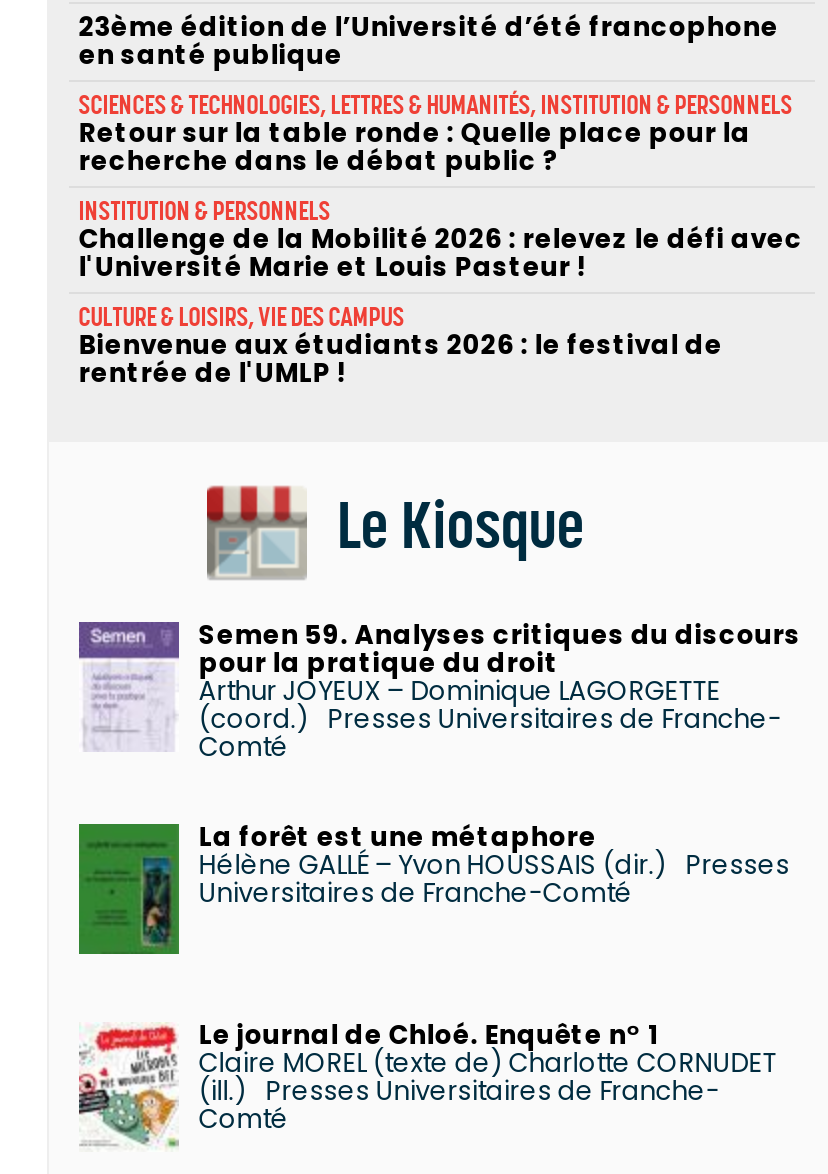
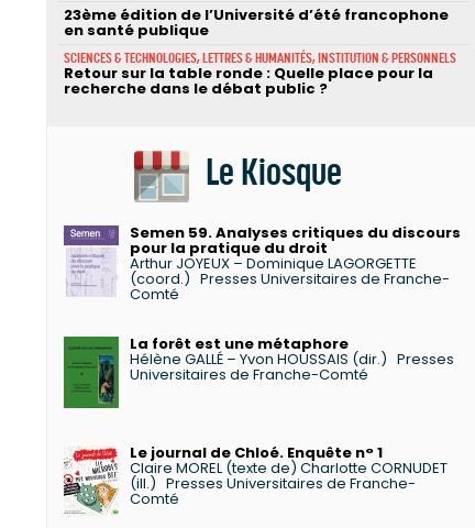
[79,196,803,392] INSTITUTION & PERSONNELS | Challenge de la Mobilité 2026 : relevez le défi avec | l'Université Marie et Louis Pasteur ! | CULTURE & LOISIRS, VIE DES CAMPUS | Bienvenue aux étudiants 2026 : le festival de | rentrée de l'UMLP ! -> none

